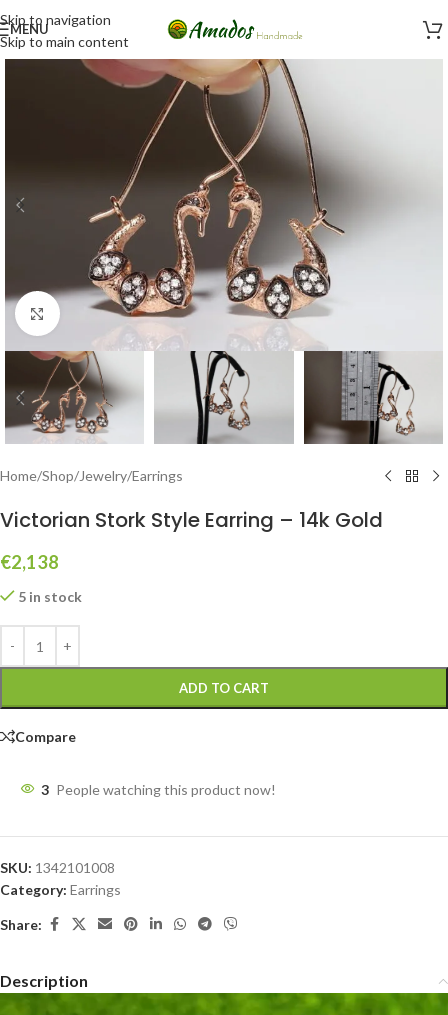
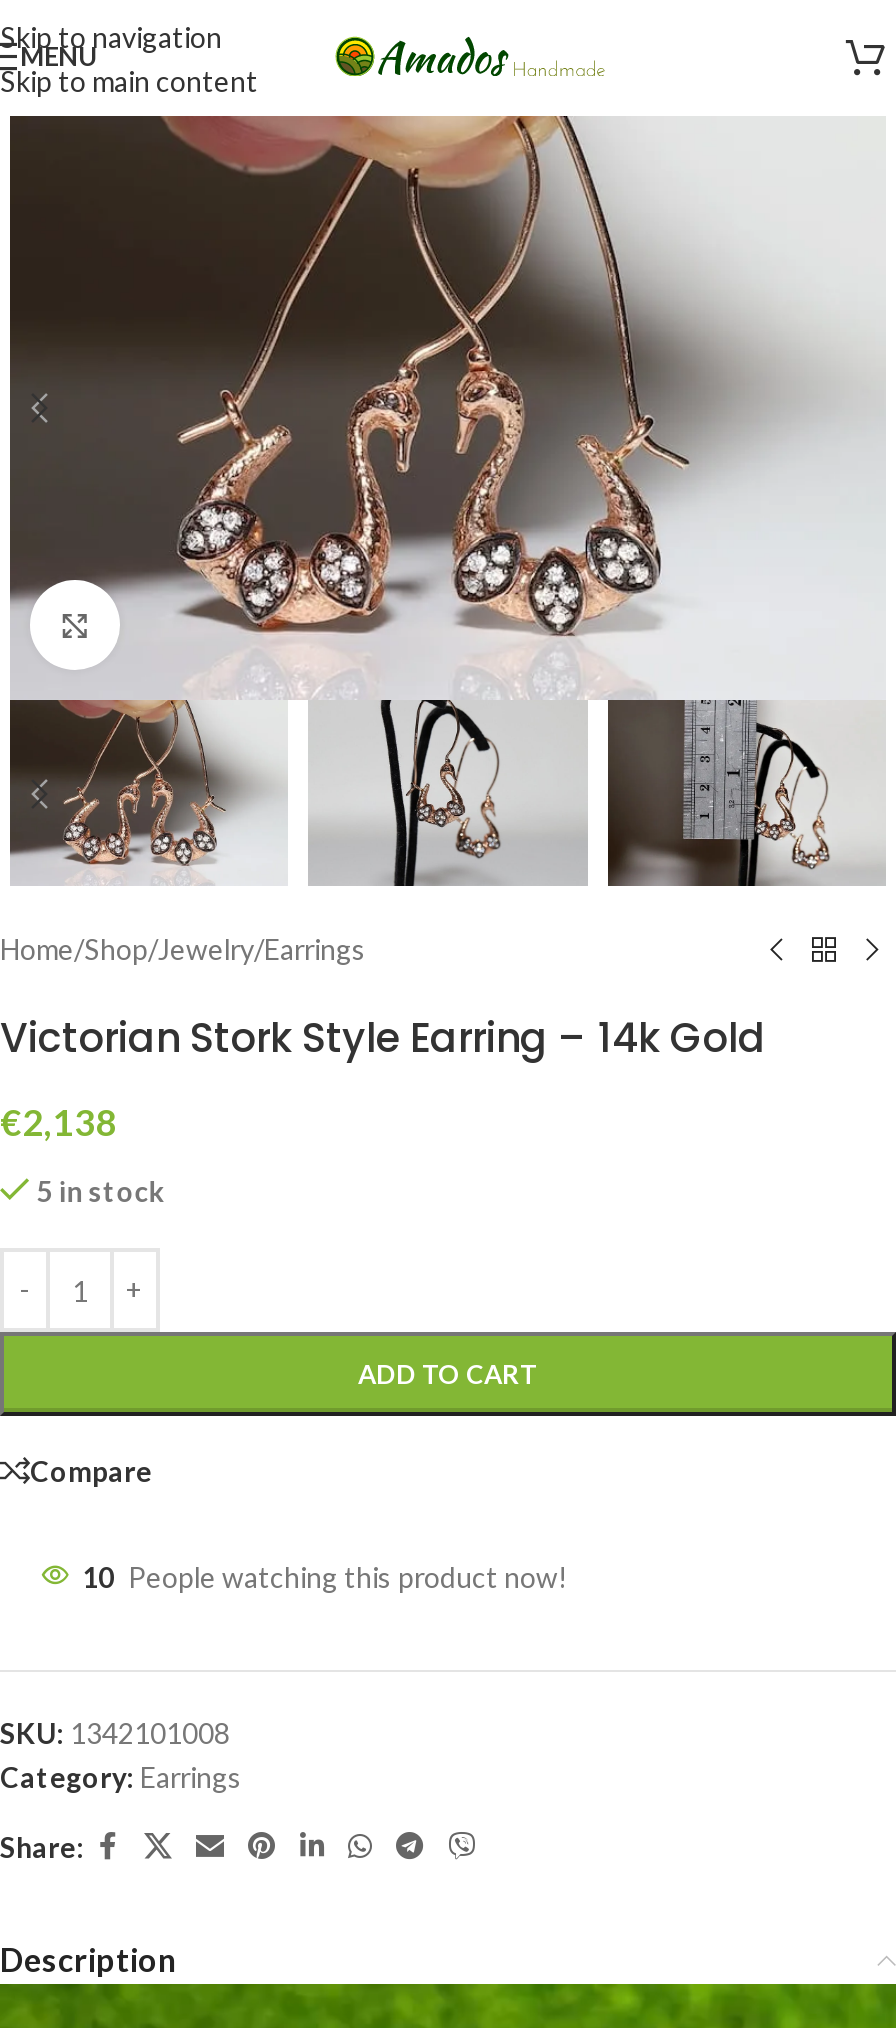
[41,781,276,798] 3 People watching this product now! -> [82,1560,568,1594] 10 People watching this product now!

